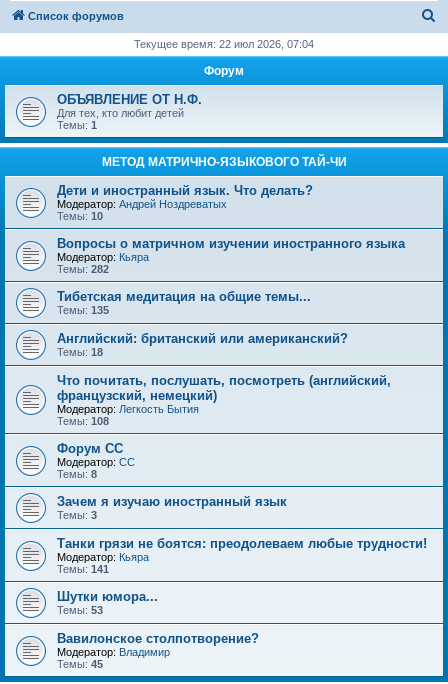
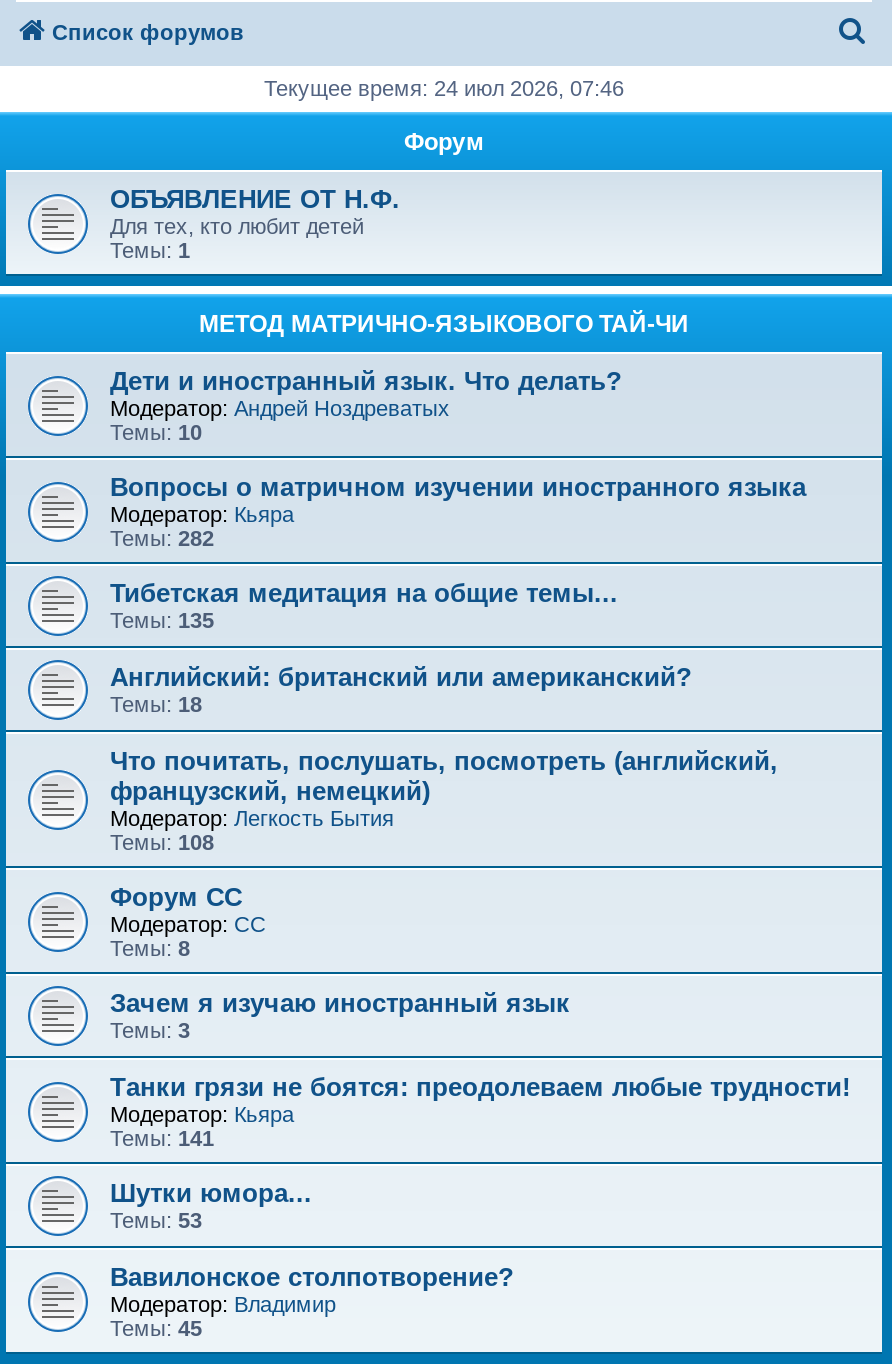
[134,38,314,50] Текущее время: 22 июл 2026, 07:04 -> [264,76,624,100] Текущее время: 24 июл 2026, 07:46

